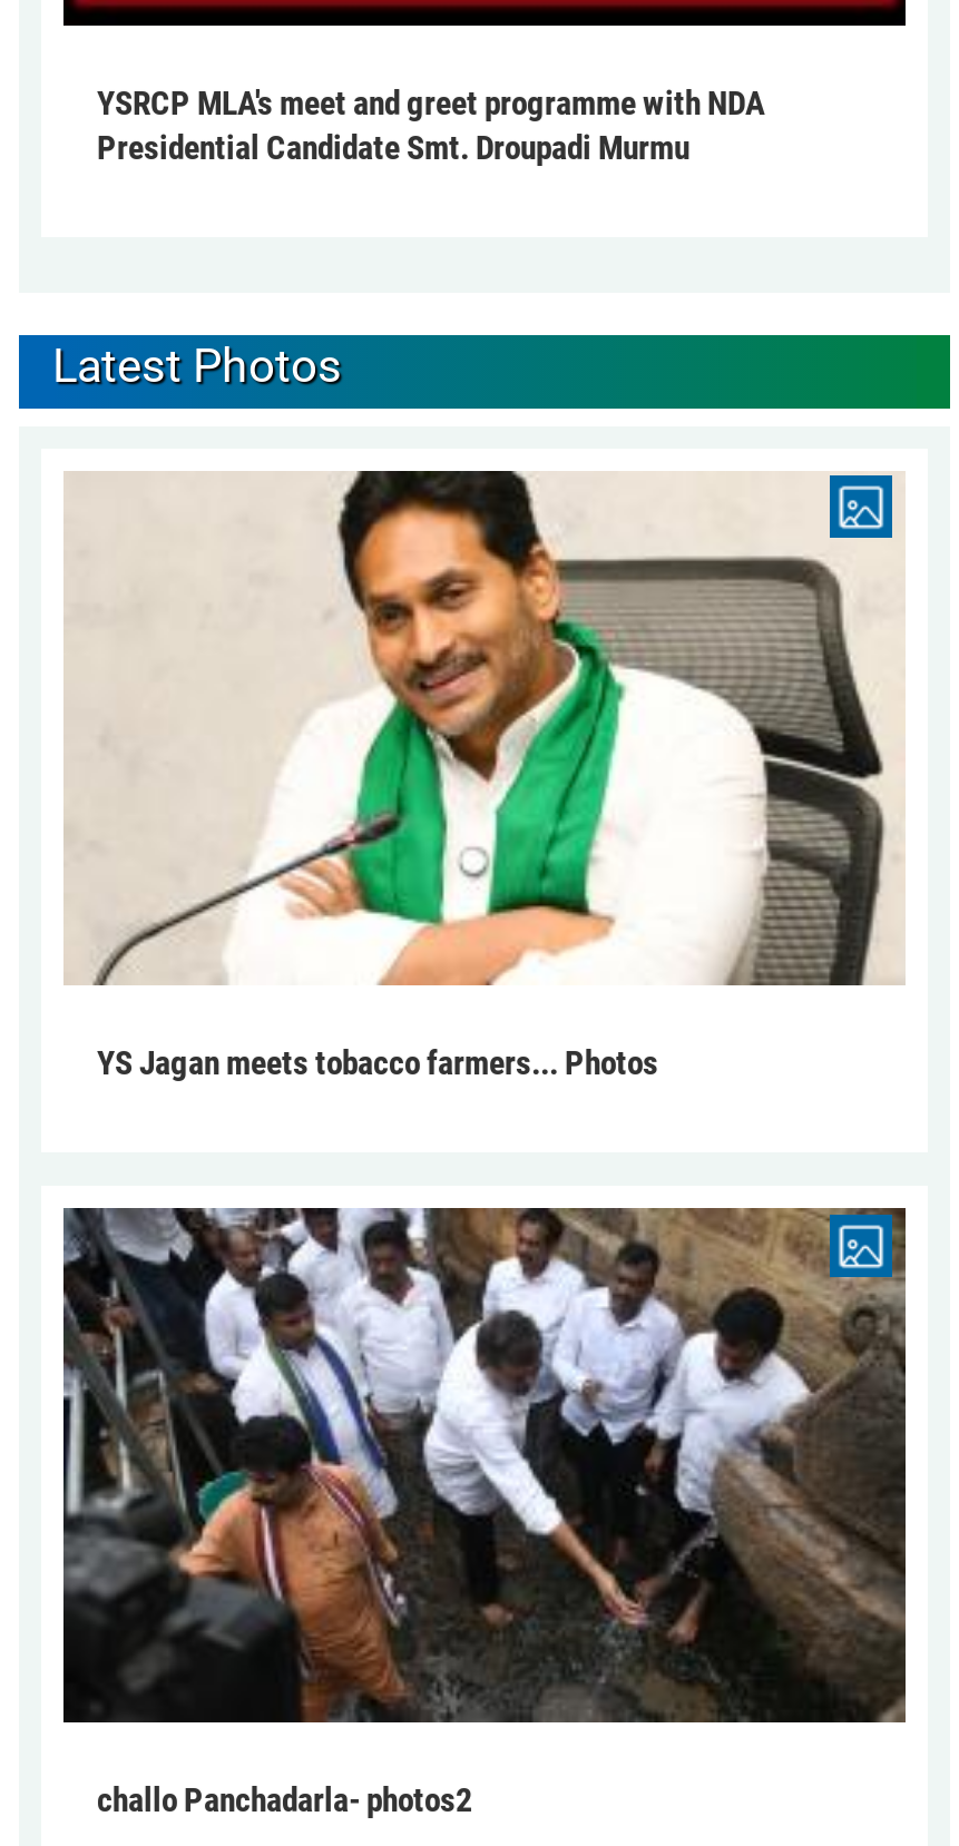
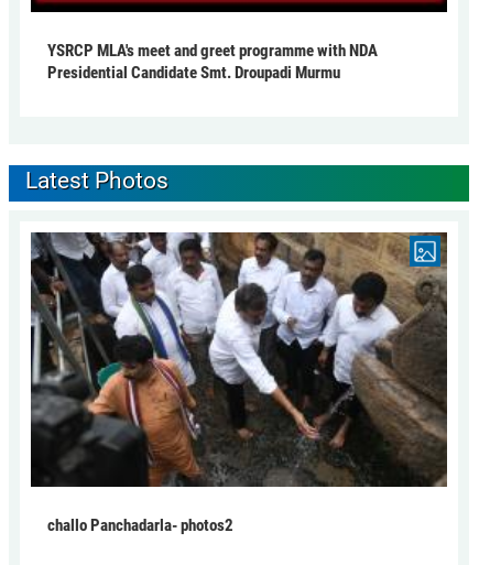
[63,470,906,1083] [image] | YS Jagan meets tobacco farmers... Photos -> none

